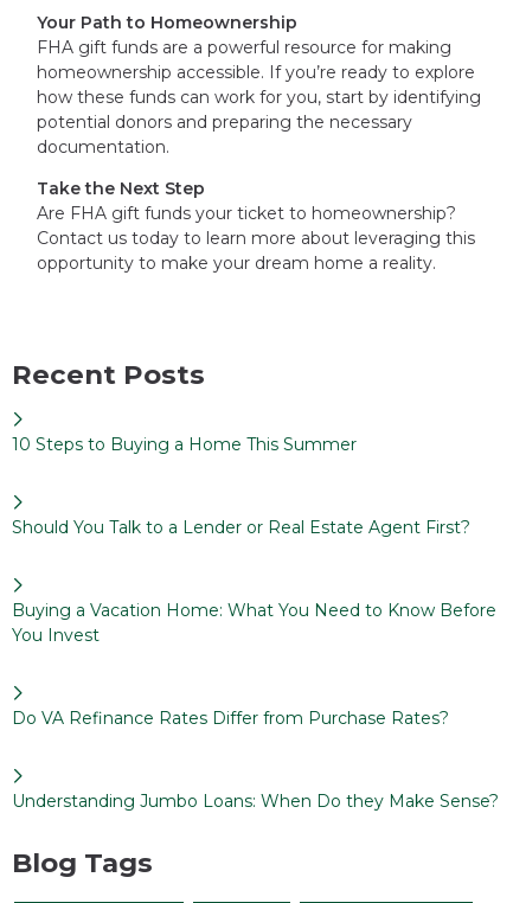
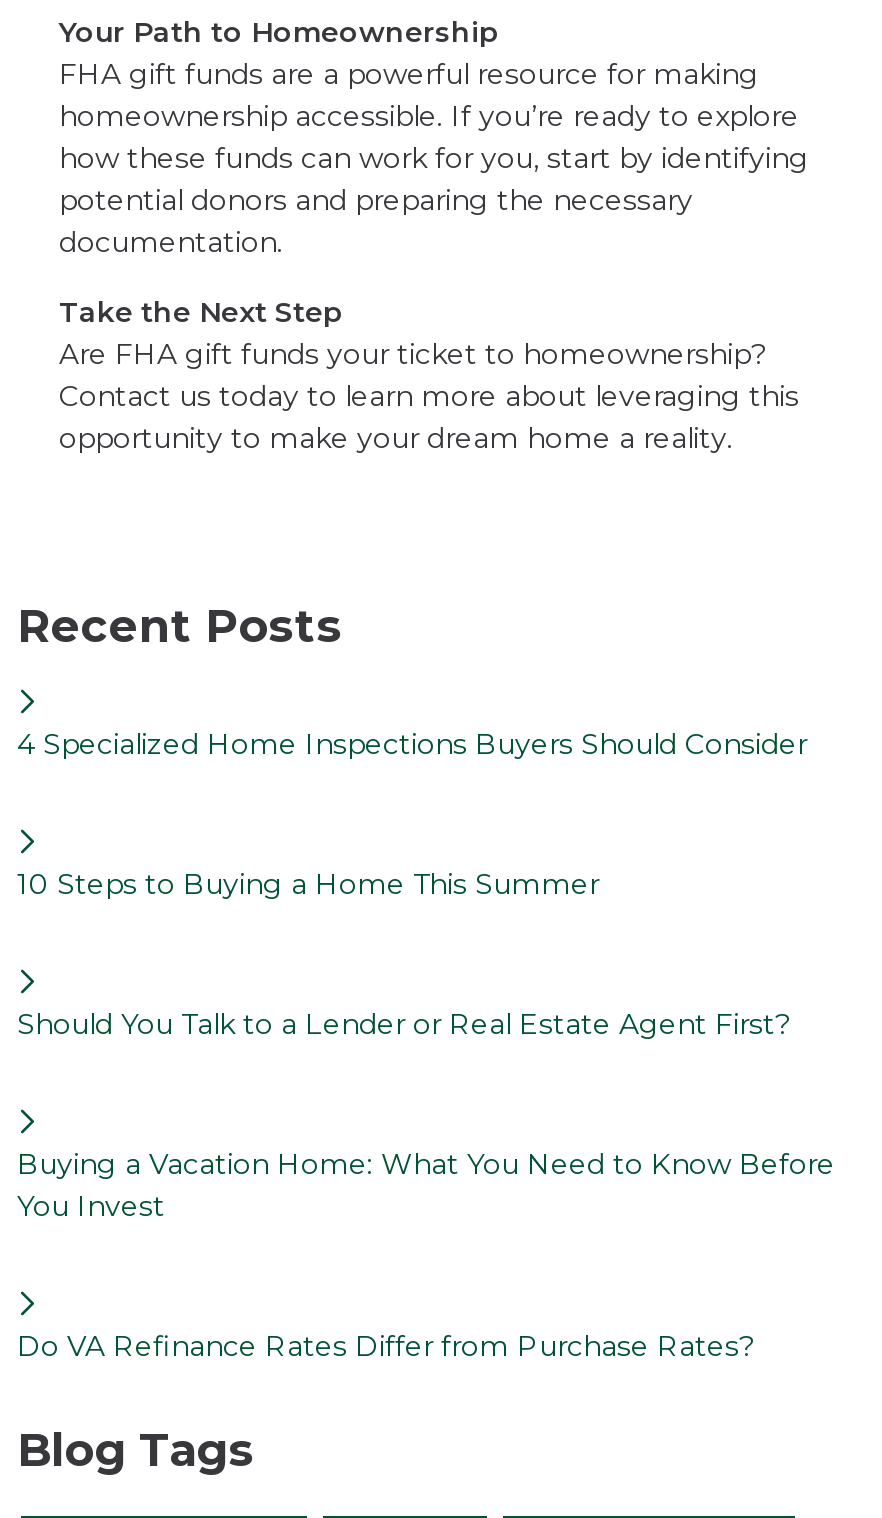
none -> [17,726,807,762] 4 Specialized Home Inspections Buyers Should Consider
moved [12,433,496,729] -> [17,866,835,1364]: 10 Steps to Buying a Home This Summer | Should You Talk to a Lender or Real Estate Agent First? | Buying a Vacation Home: What You Need to Know Before | You Invest | Do VA Refinance Rates Differ from Purchase Rates?
[12,790,499,812] Understanding Jumbo Loans: When Do they Make Sense? -> none

